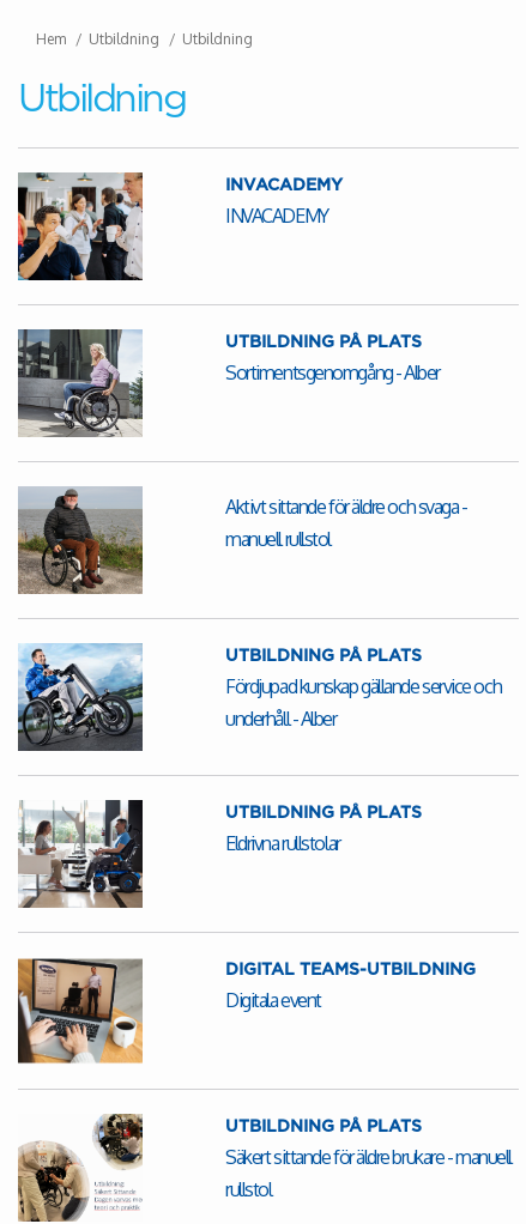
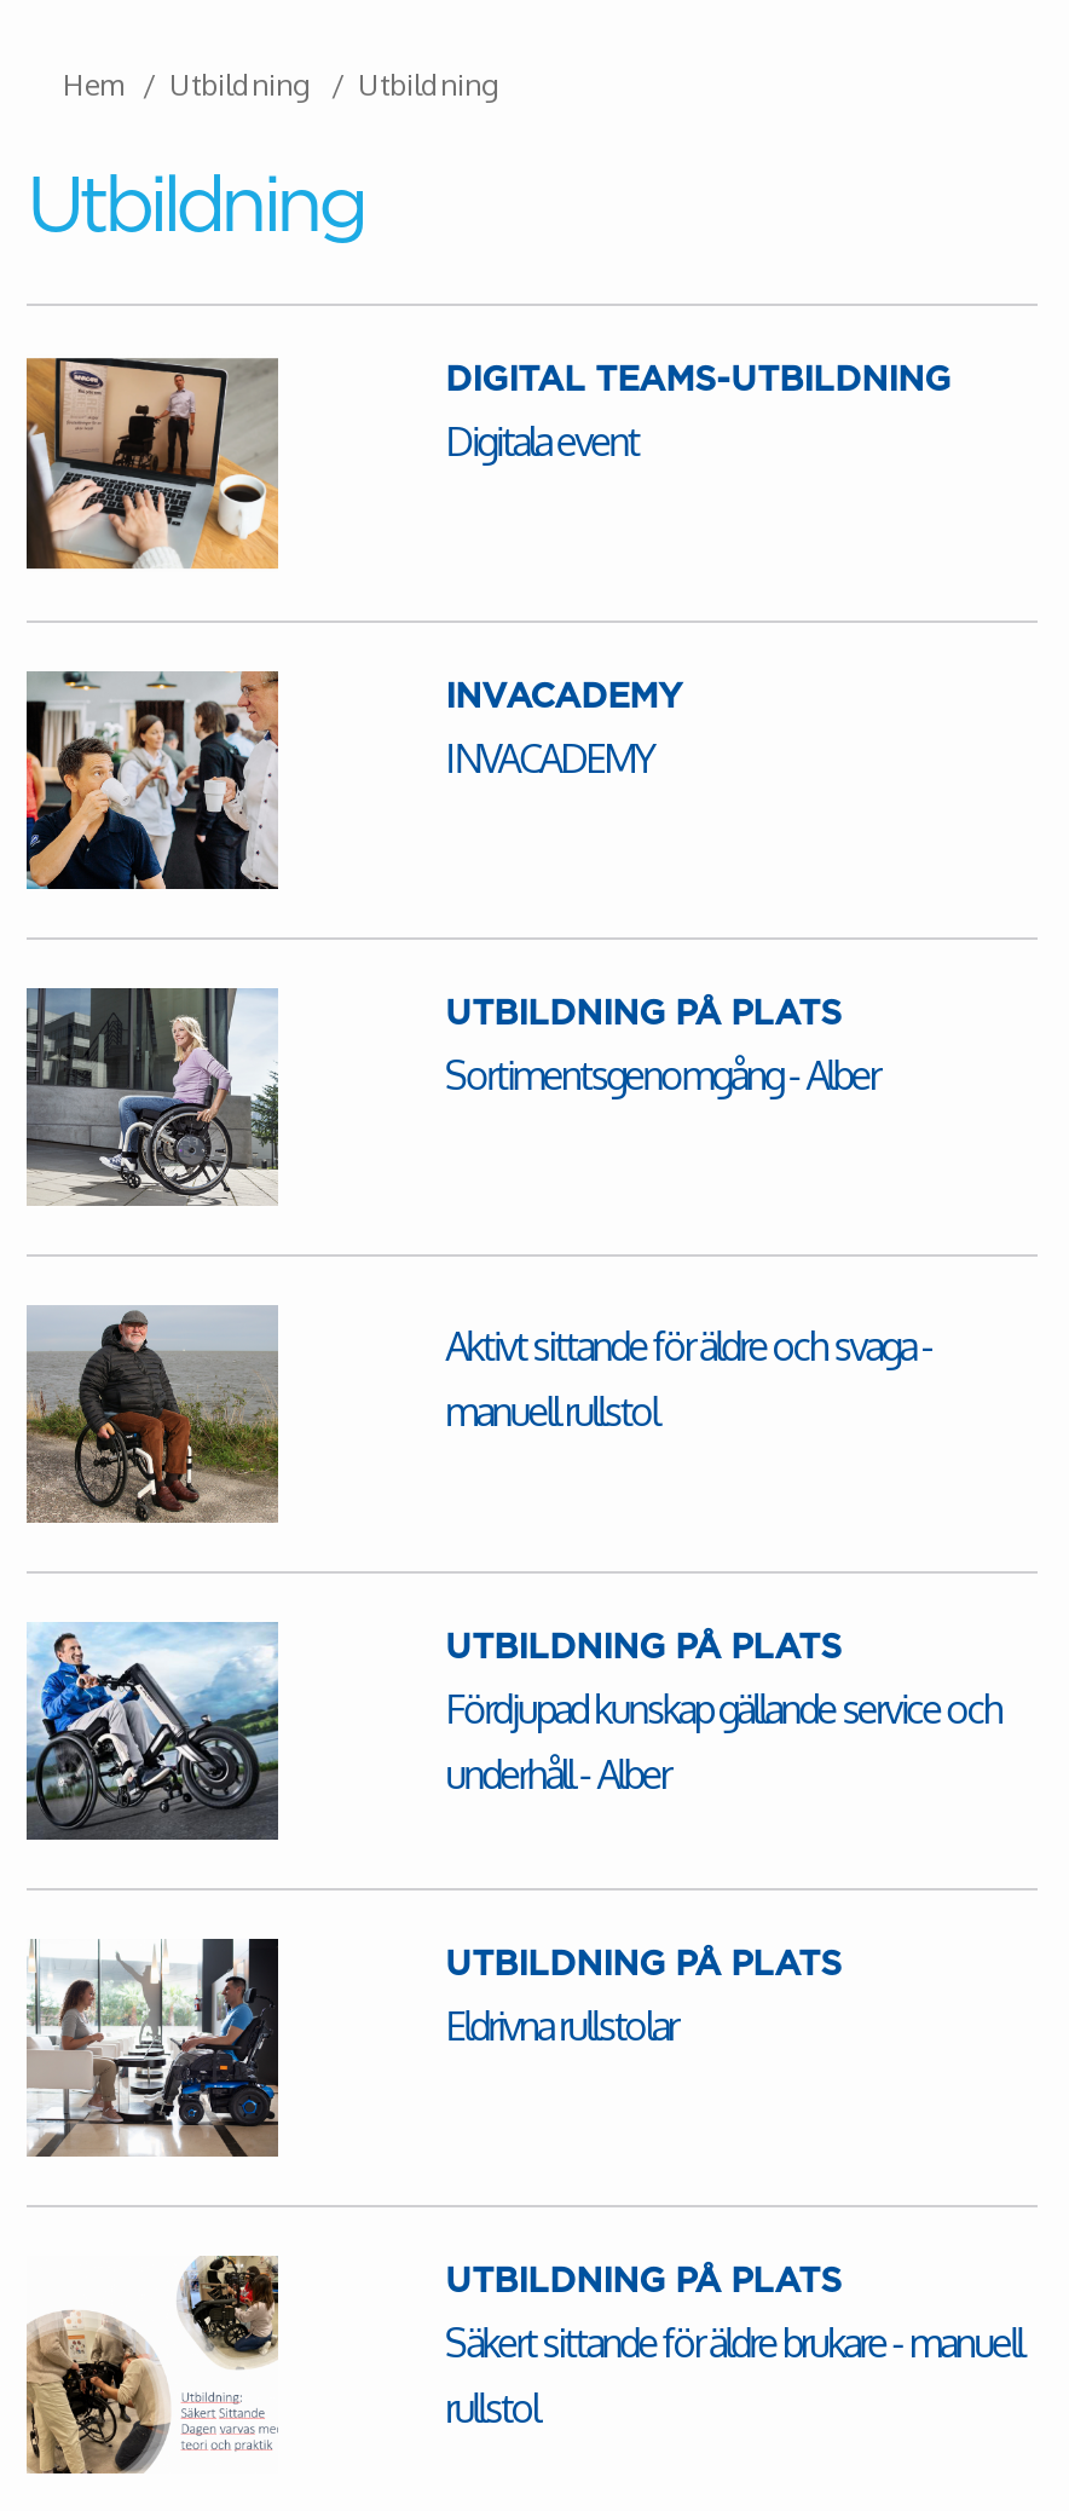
moved [225,177,501,855] -> [445,681,1002,2050]: INVACADEMY | INVACADEMY | UTBILDNING PÅ PLATS | ... | UTBILDNING PÅ PLATS | Eldrivna rullstolar
moved [225,962,476,1012] -> [445,364,951,465]: DIGITAL TEAMS-UTBILDNING | Digitala event

